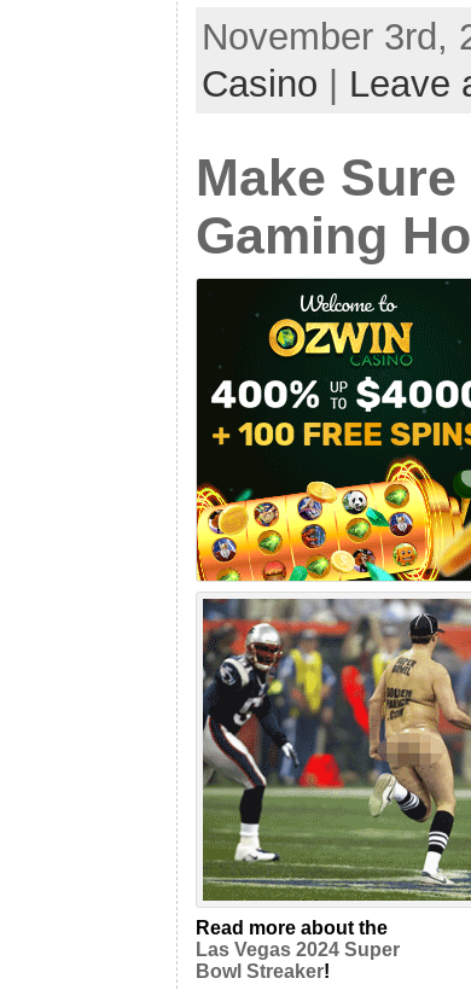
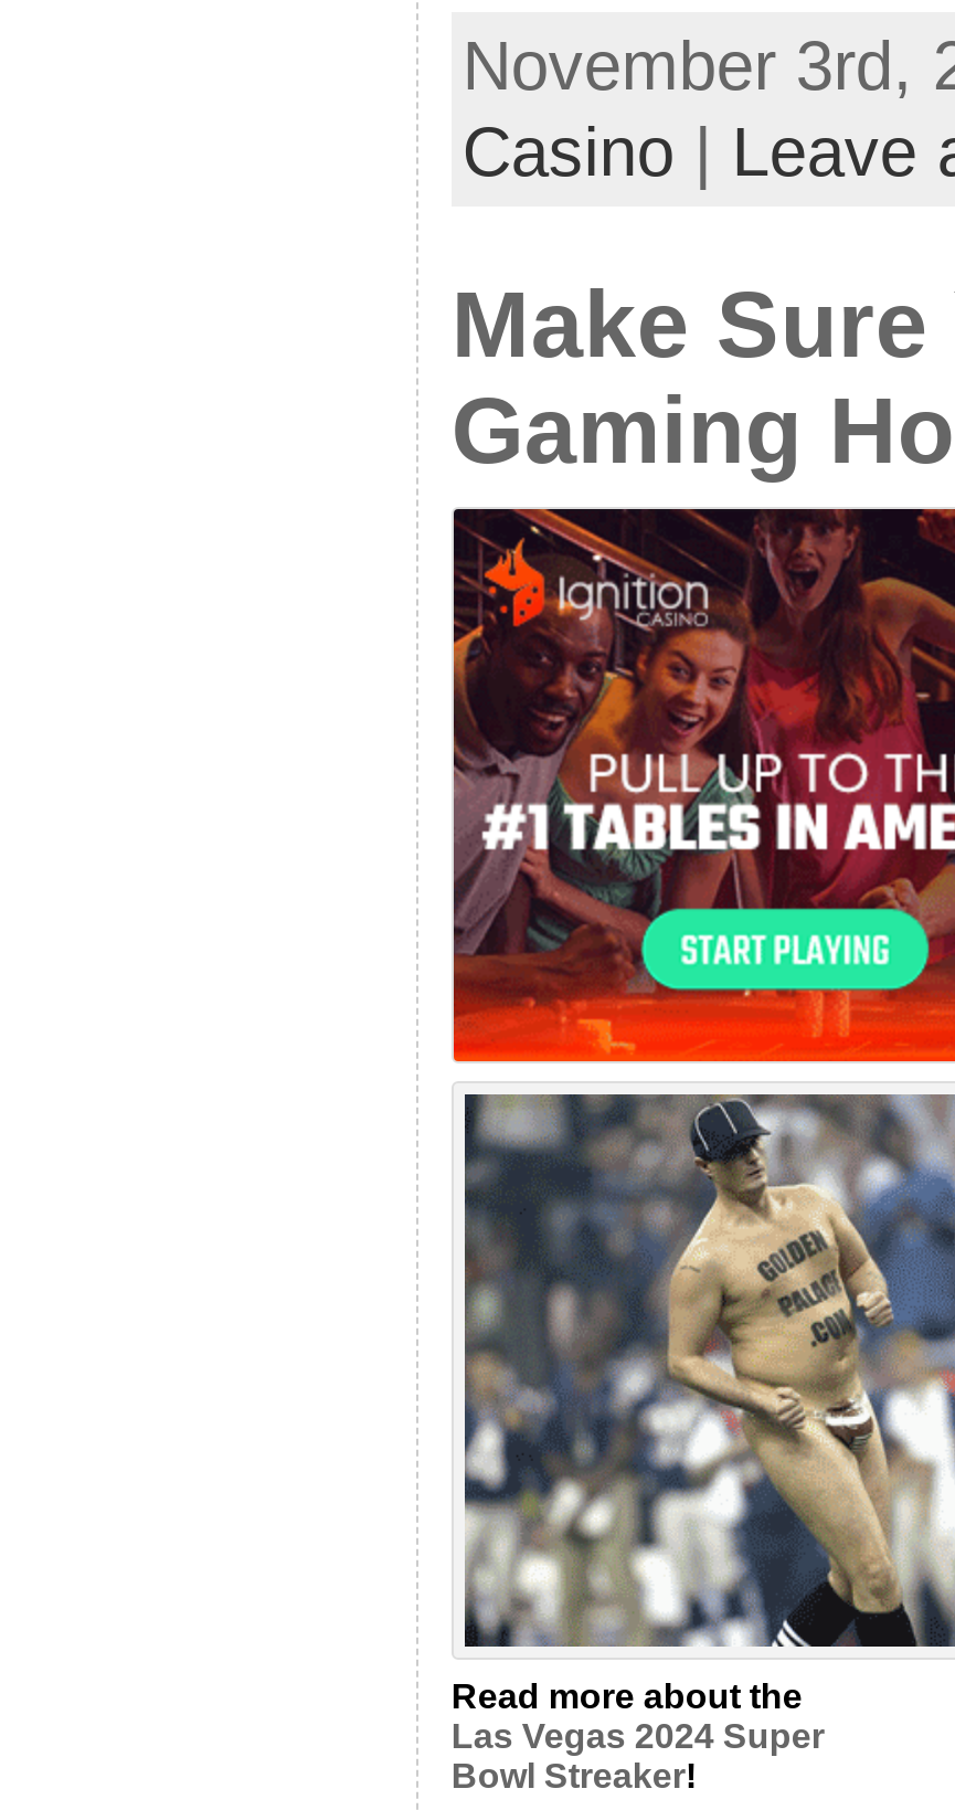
[196,278,467,582] [image] -> [452,507,948,1063] [image]
[202,599,467,902] [image] -> [463,1094,948,1647] [image]

